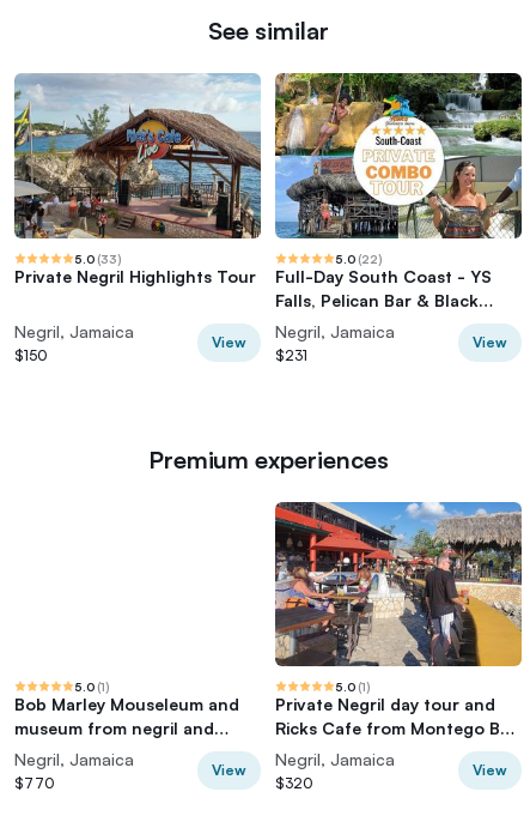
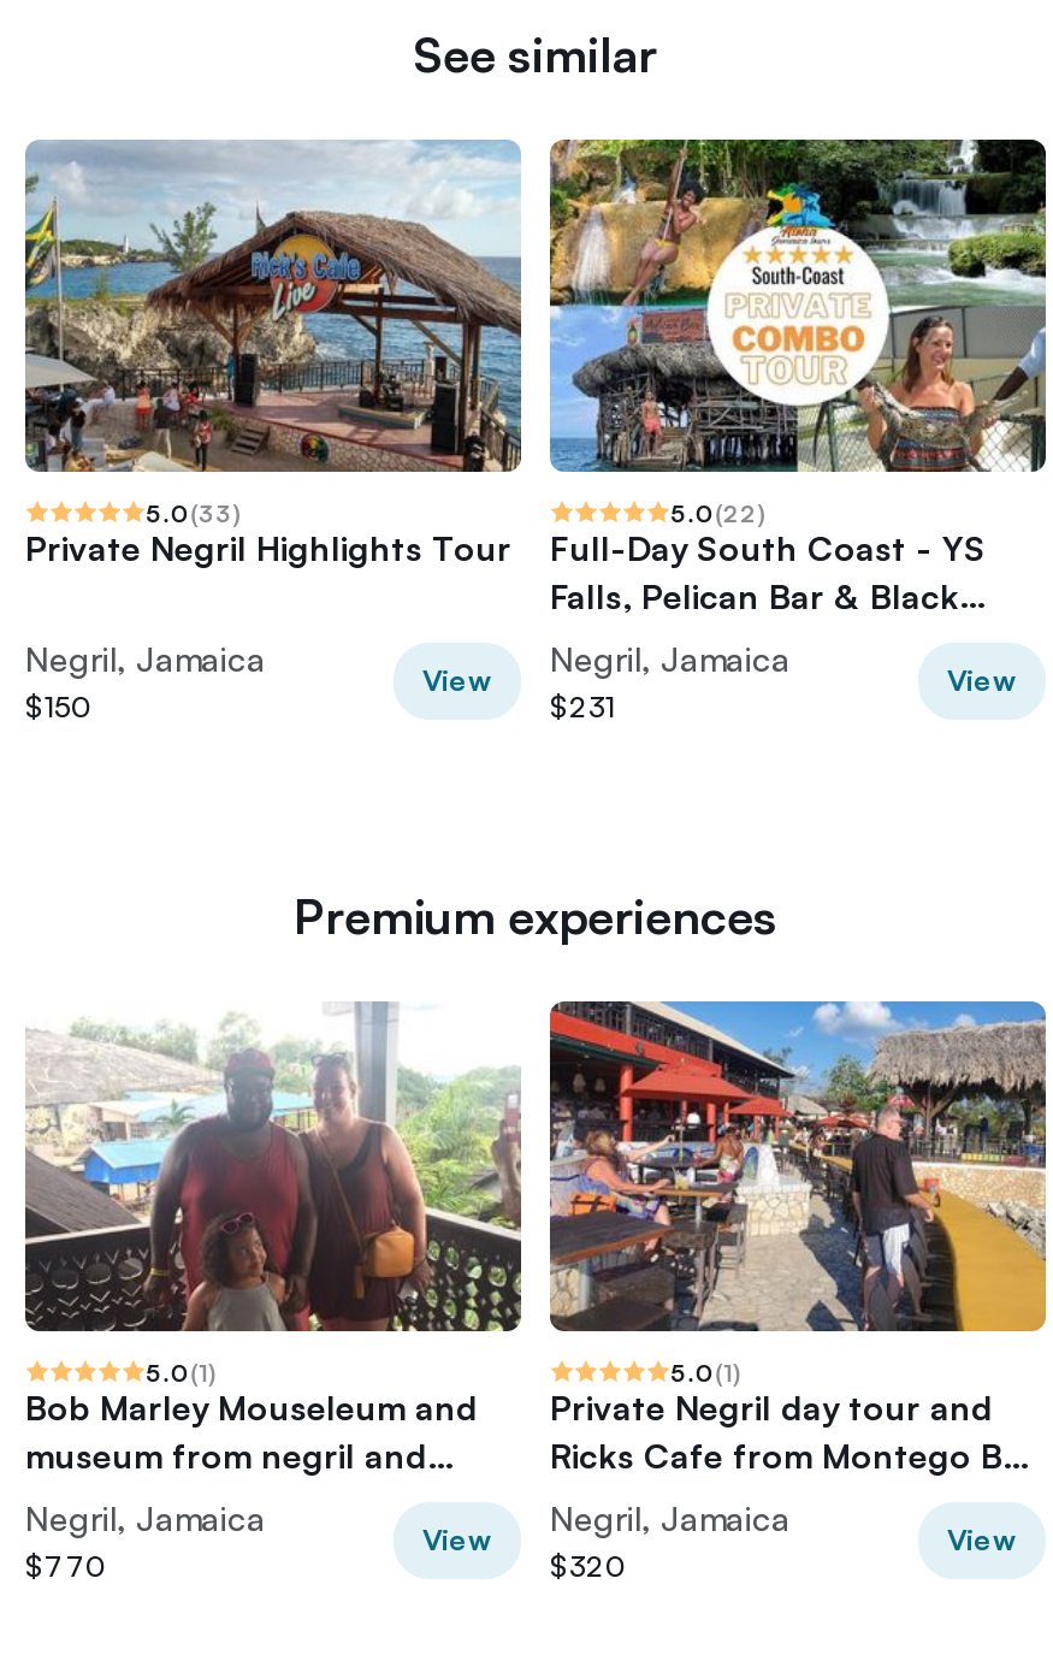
none -> [23,999,523,1334] [image]

